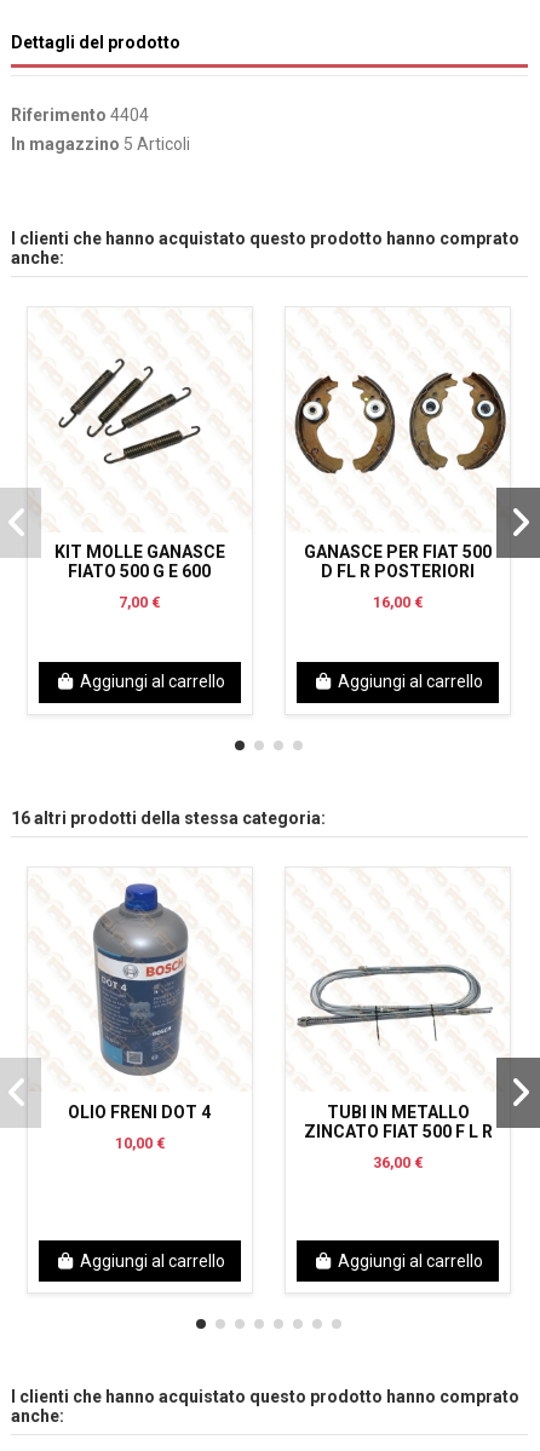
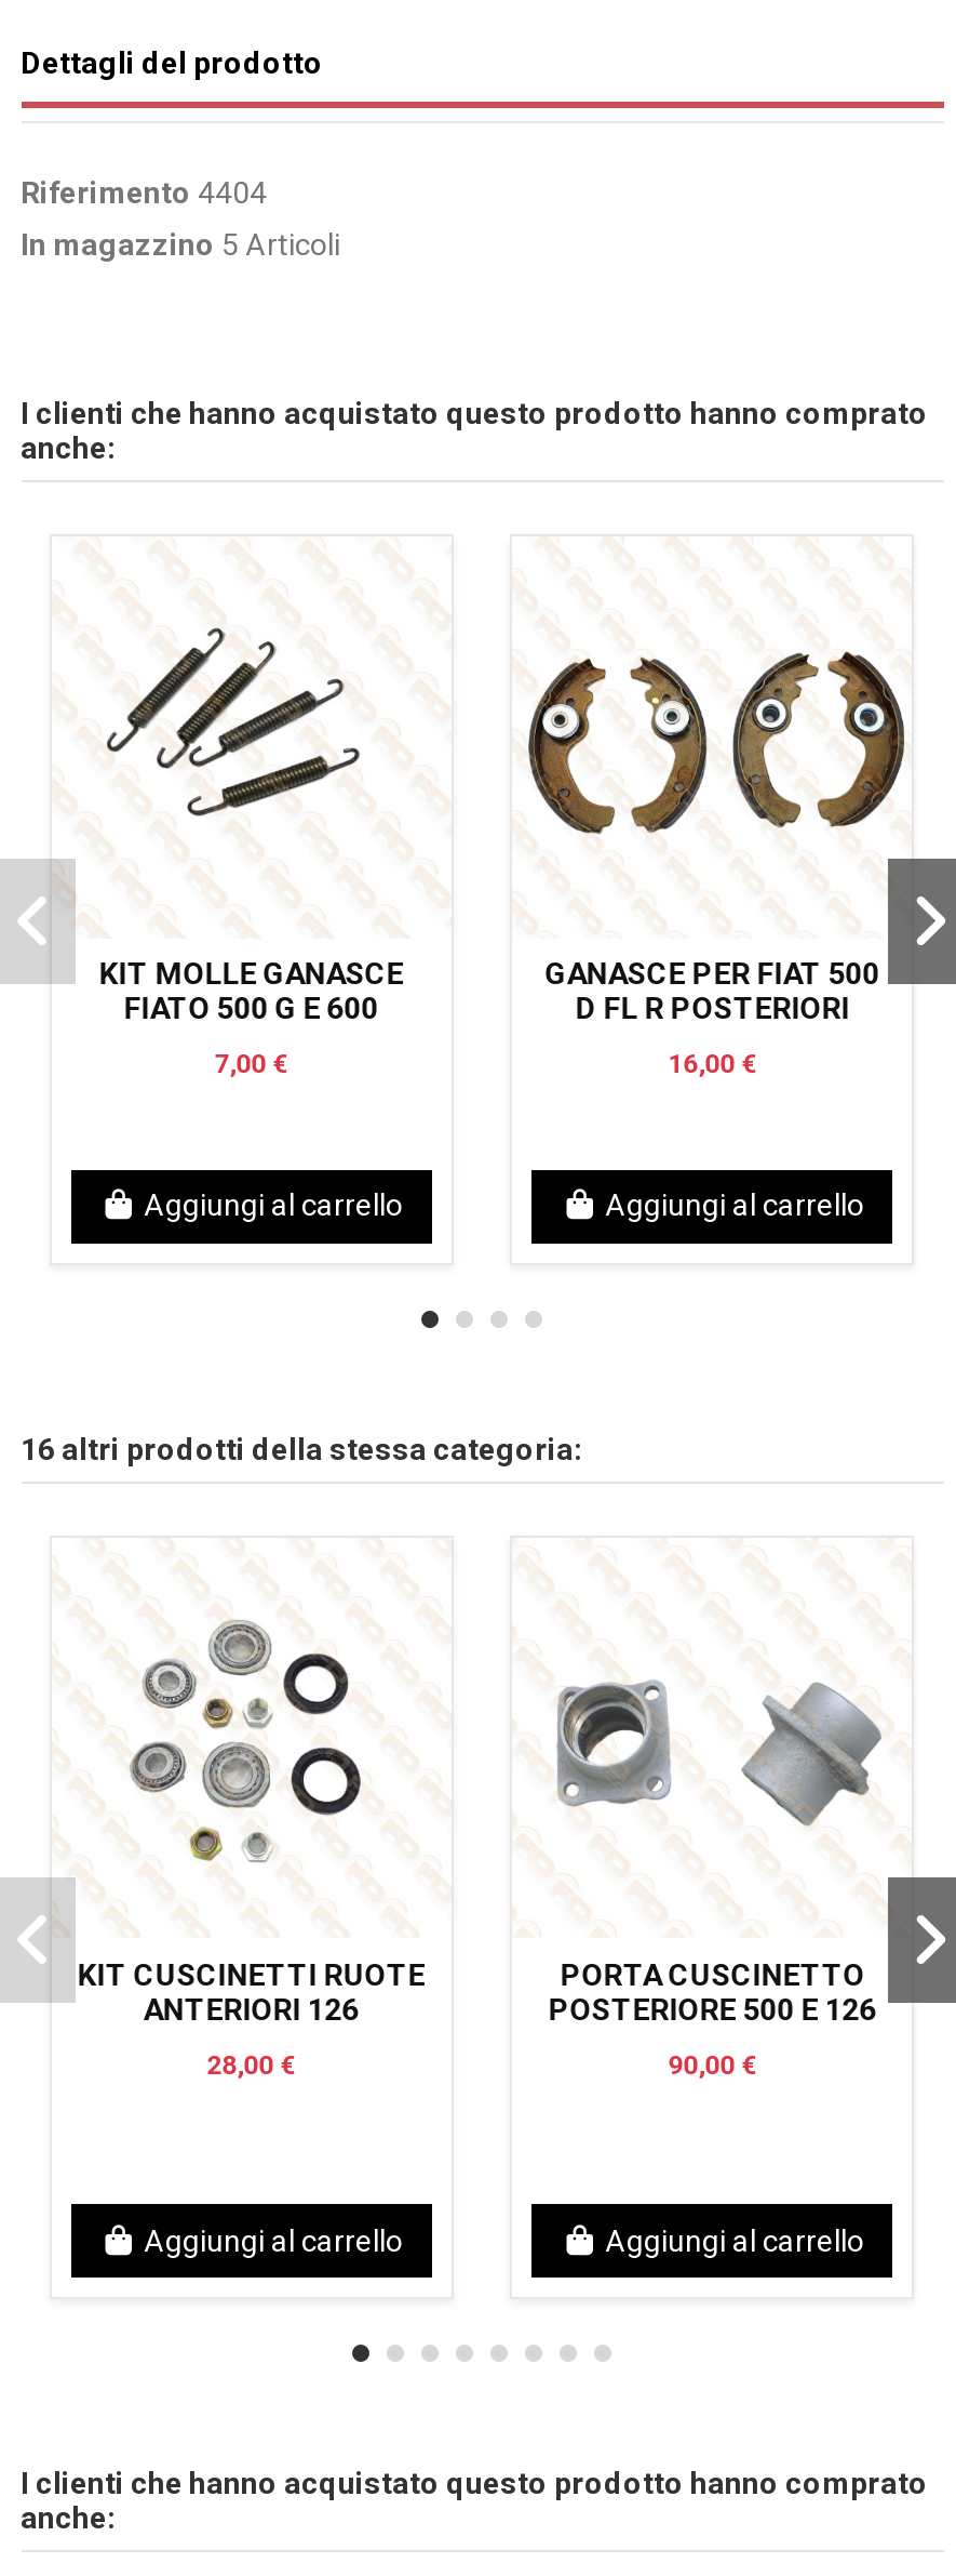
[68,882,211,1122] [image] | OLIO FRENI DOT 4 -> [77,1568,425,2027] [image] | KIT CUSCINETTI RUOTE | ANTERIORI 126
[297,949,493,1041] [image] -> [534,1681,881,1843] [image]
[304,1102,493,1141] TUBI IN METALLO | ZINCATO FIAT 500 F L R -> [548,1957,877,2027] PORTA CUSCINETTO | POSTERIORE 500 E 126
[115,1135,164,1152] 10,00 € -> [207,2050,296,2080] 28,00 €
[373,1154,423,1171] 36,00 € -> [668,2050,757,2080] 90,00 €

